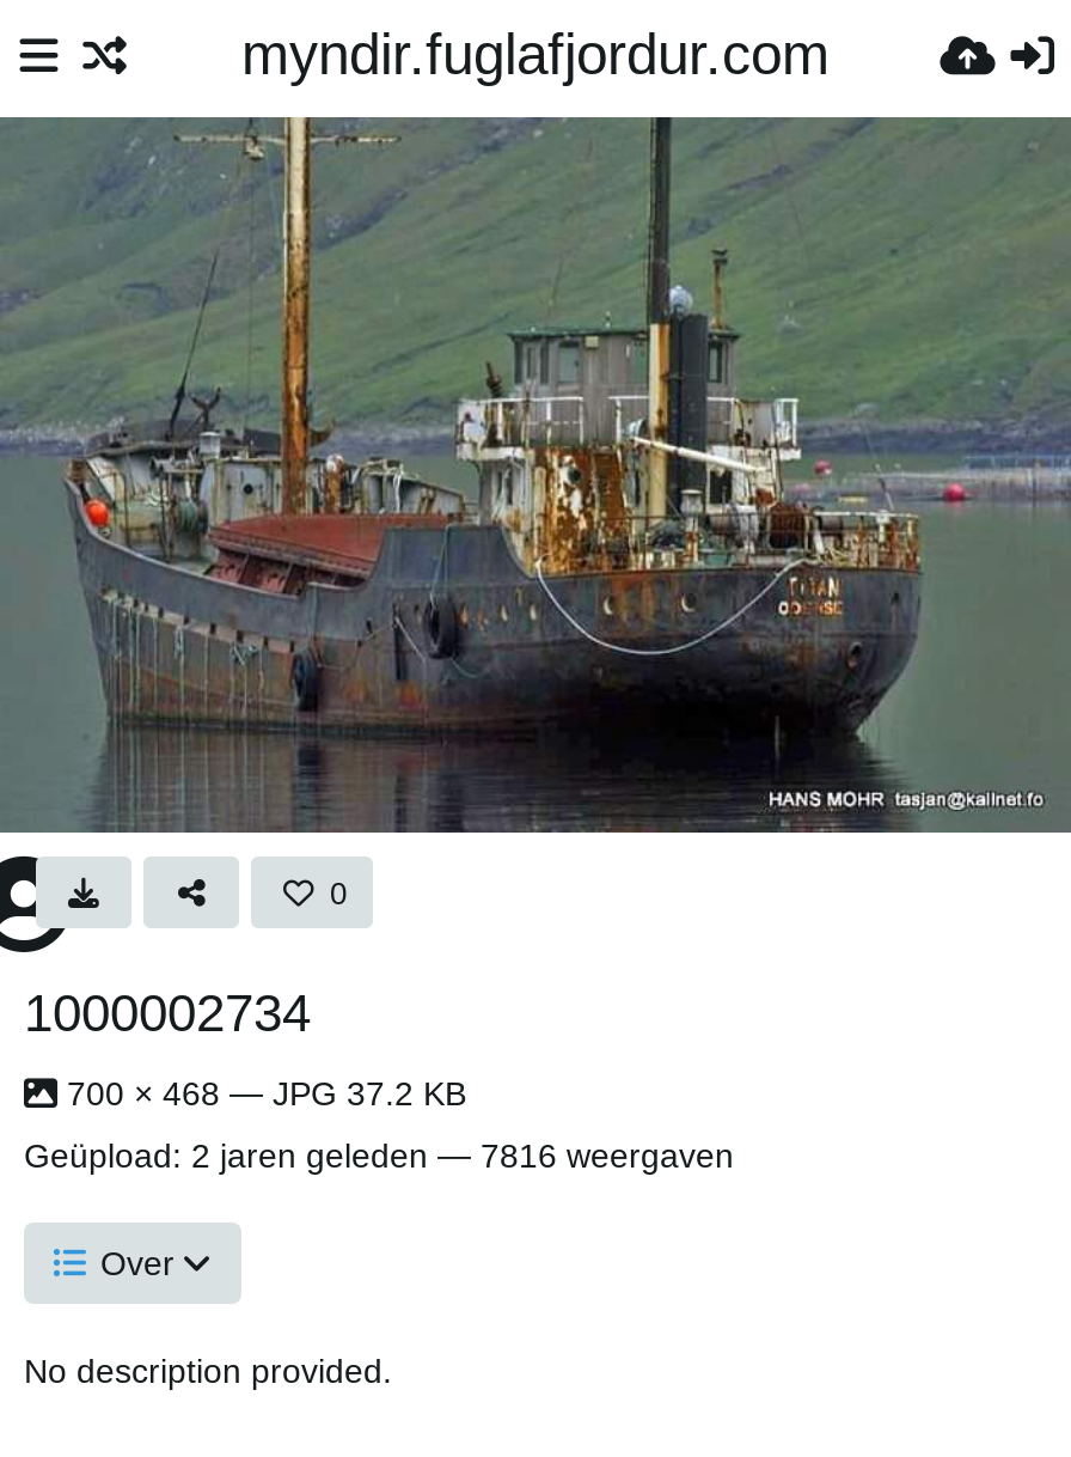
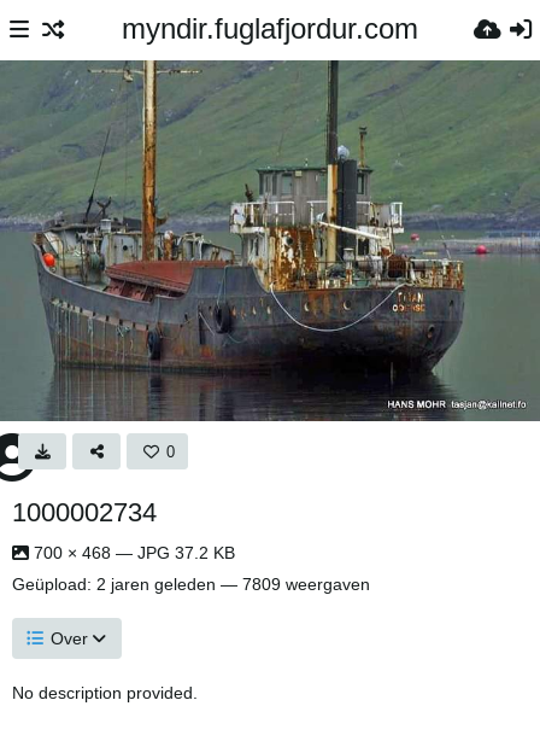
[24,1135,734,1173] Geüpload: 2 jaren geleden — 7816 weergaven -> [12,574,370,593] Geüpload: 2 jaren geleden — 7809 weergaven

